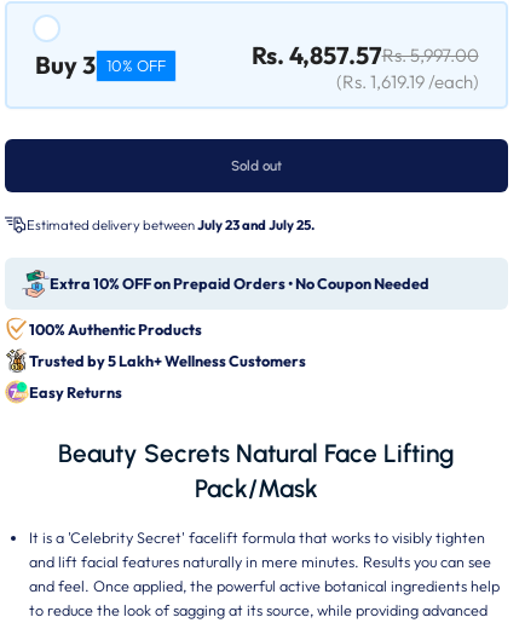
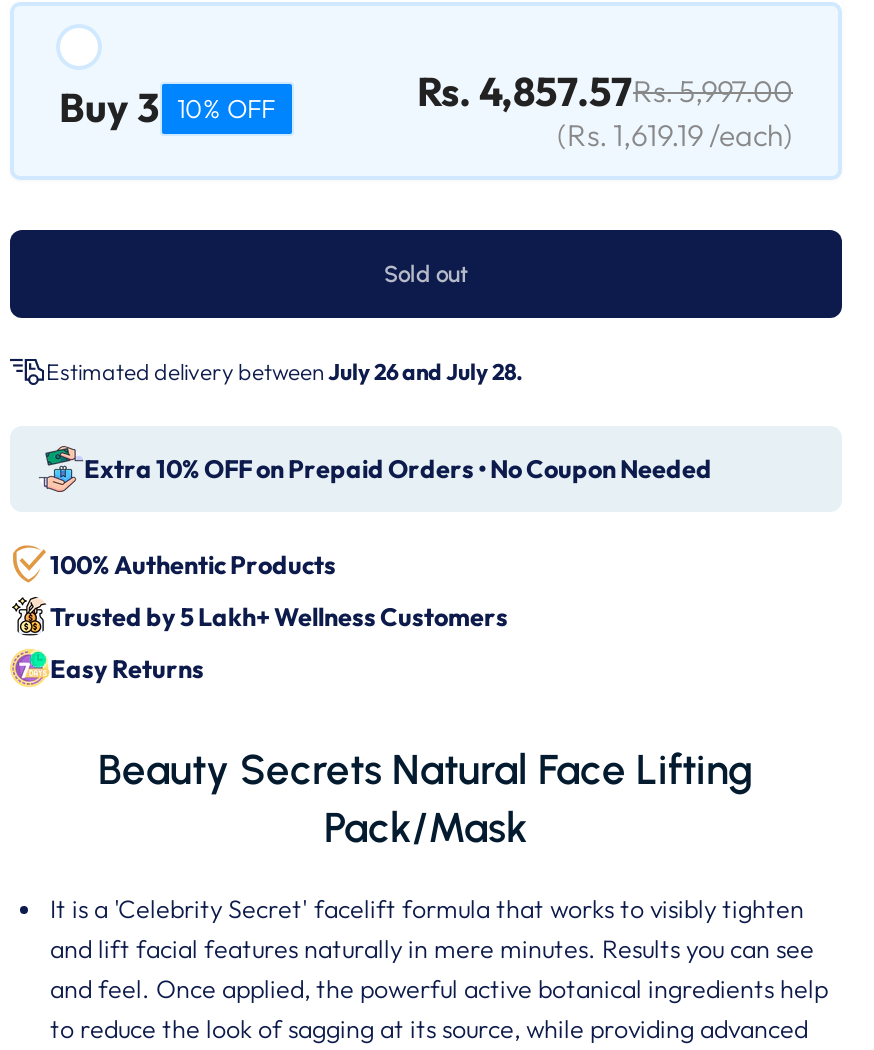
[27,216,315,233] Estimated delivery between July 23 and July 25. -> [46,358,522,386] Estimated delivery between July 26 and July 28.

